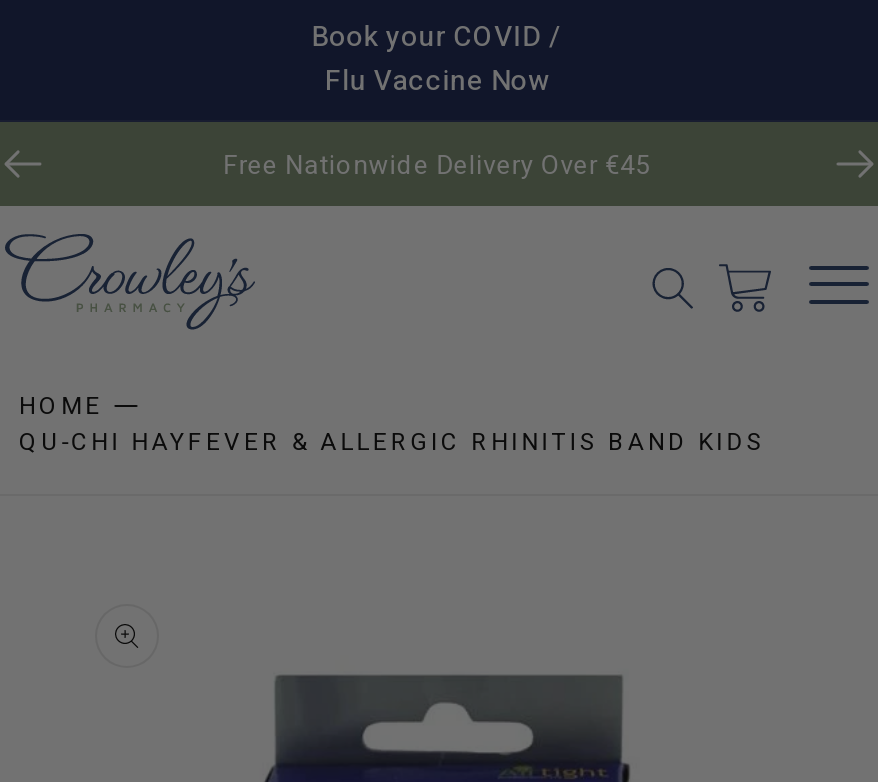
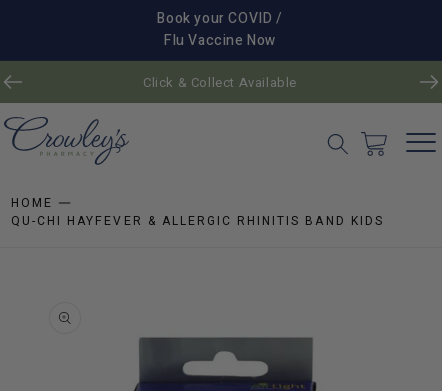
[223,146,651,184] Free Nationwide Delivery Over €45 -> [143,73,297,92] Click & Collect Available

